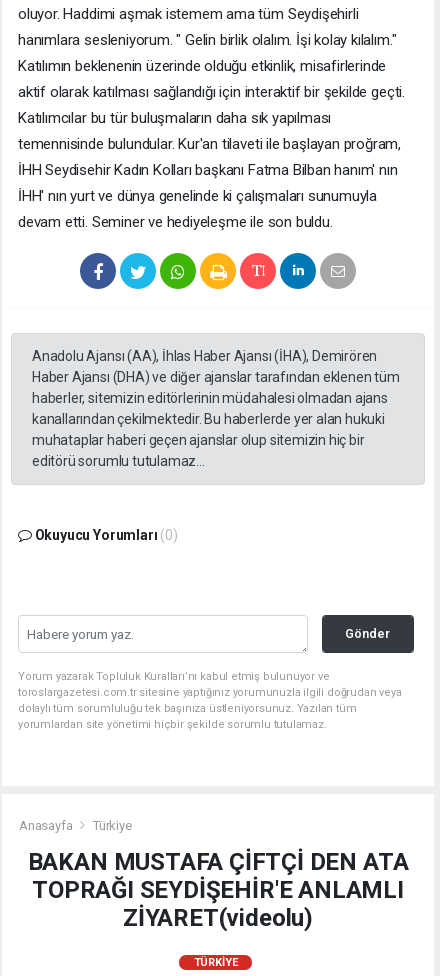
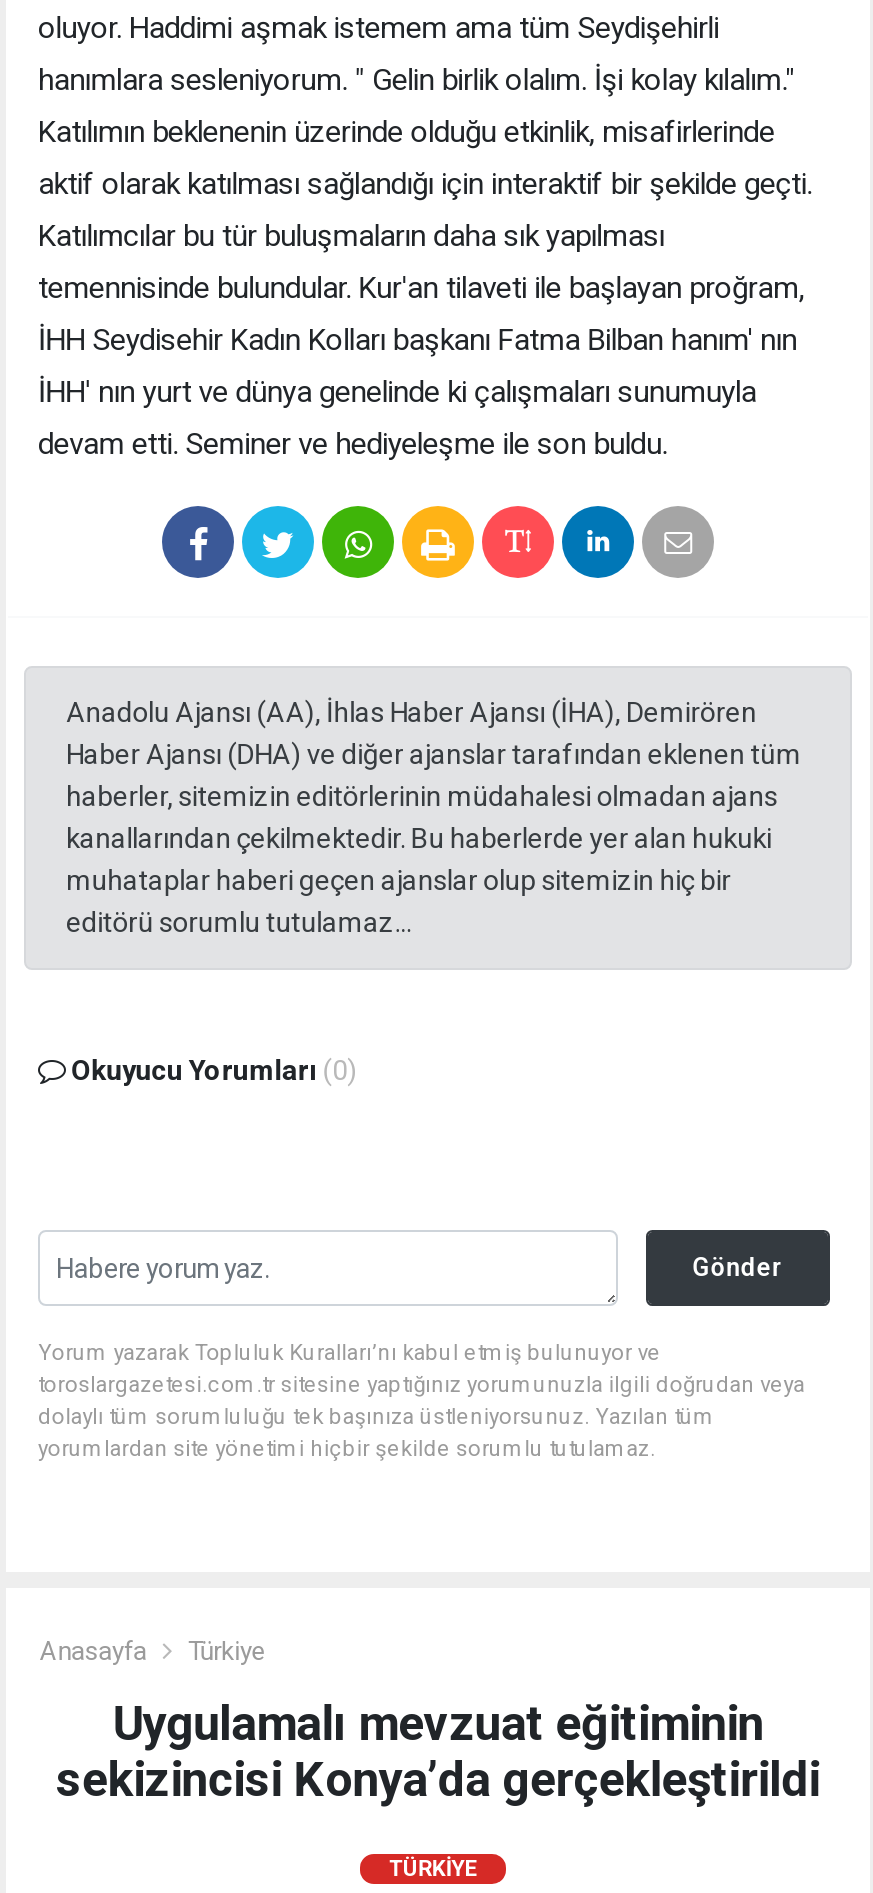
[28,848,408,932] BAKAN MUSTAFA ÇİFTÇİ DEN ATA | TOPRAĞI SEYDİŞEHİR'E ANLAMLI | ZİYARET(videolu) -> [56,1696,820,1808] Uygulamalı mevzuat eğitiminin | sekizincisi Konya’da gerçekleştirildi

